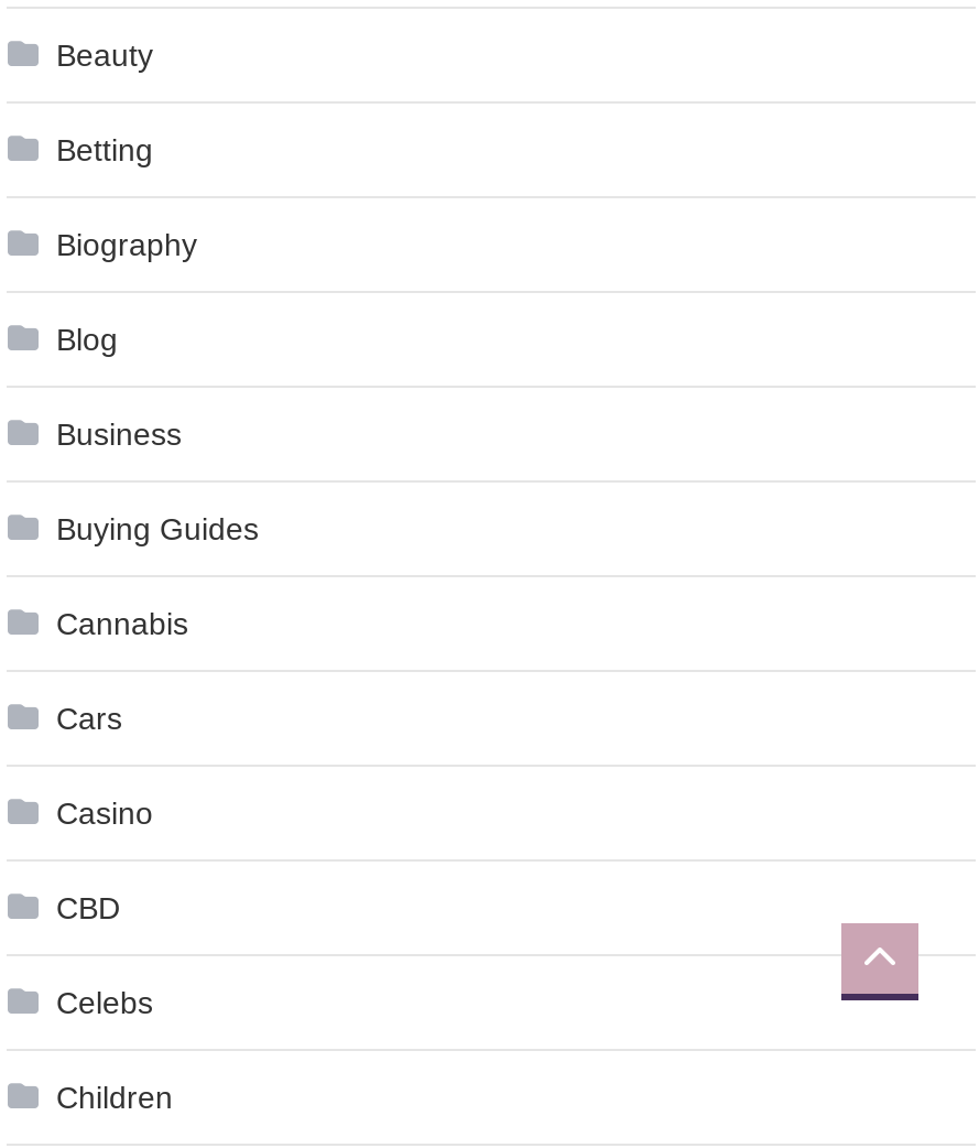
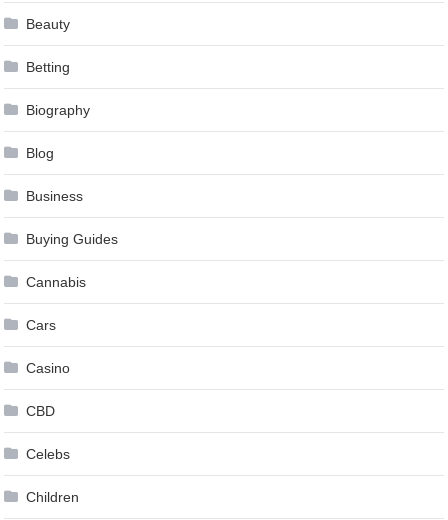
[837,921,923,1005] [image] -> none

